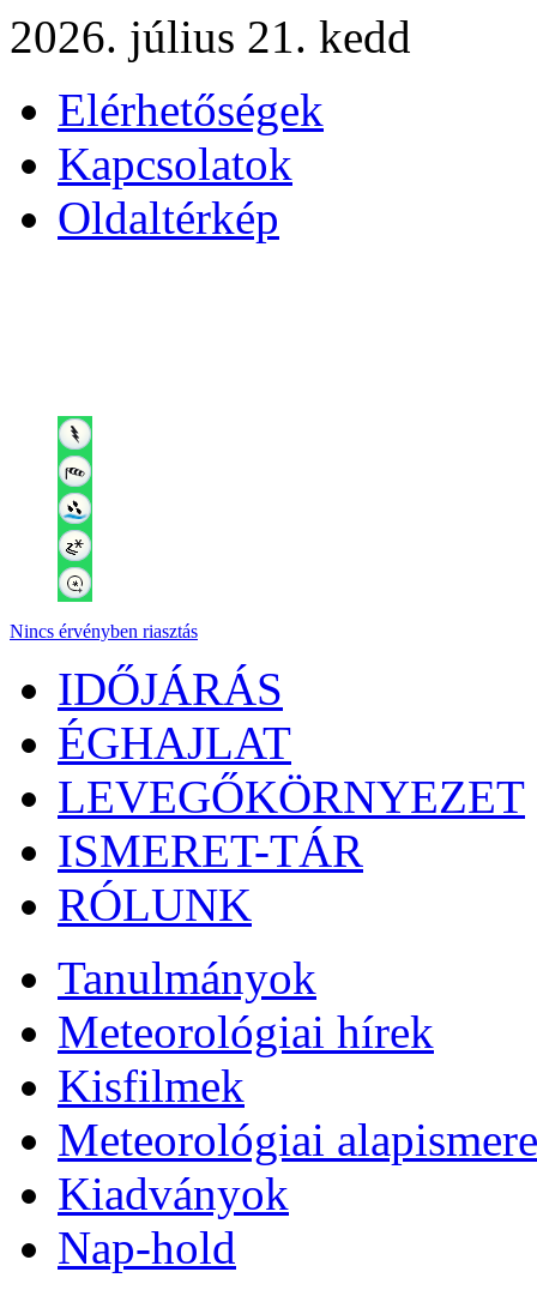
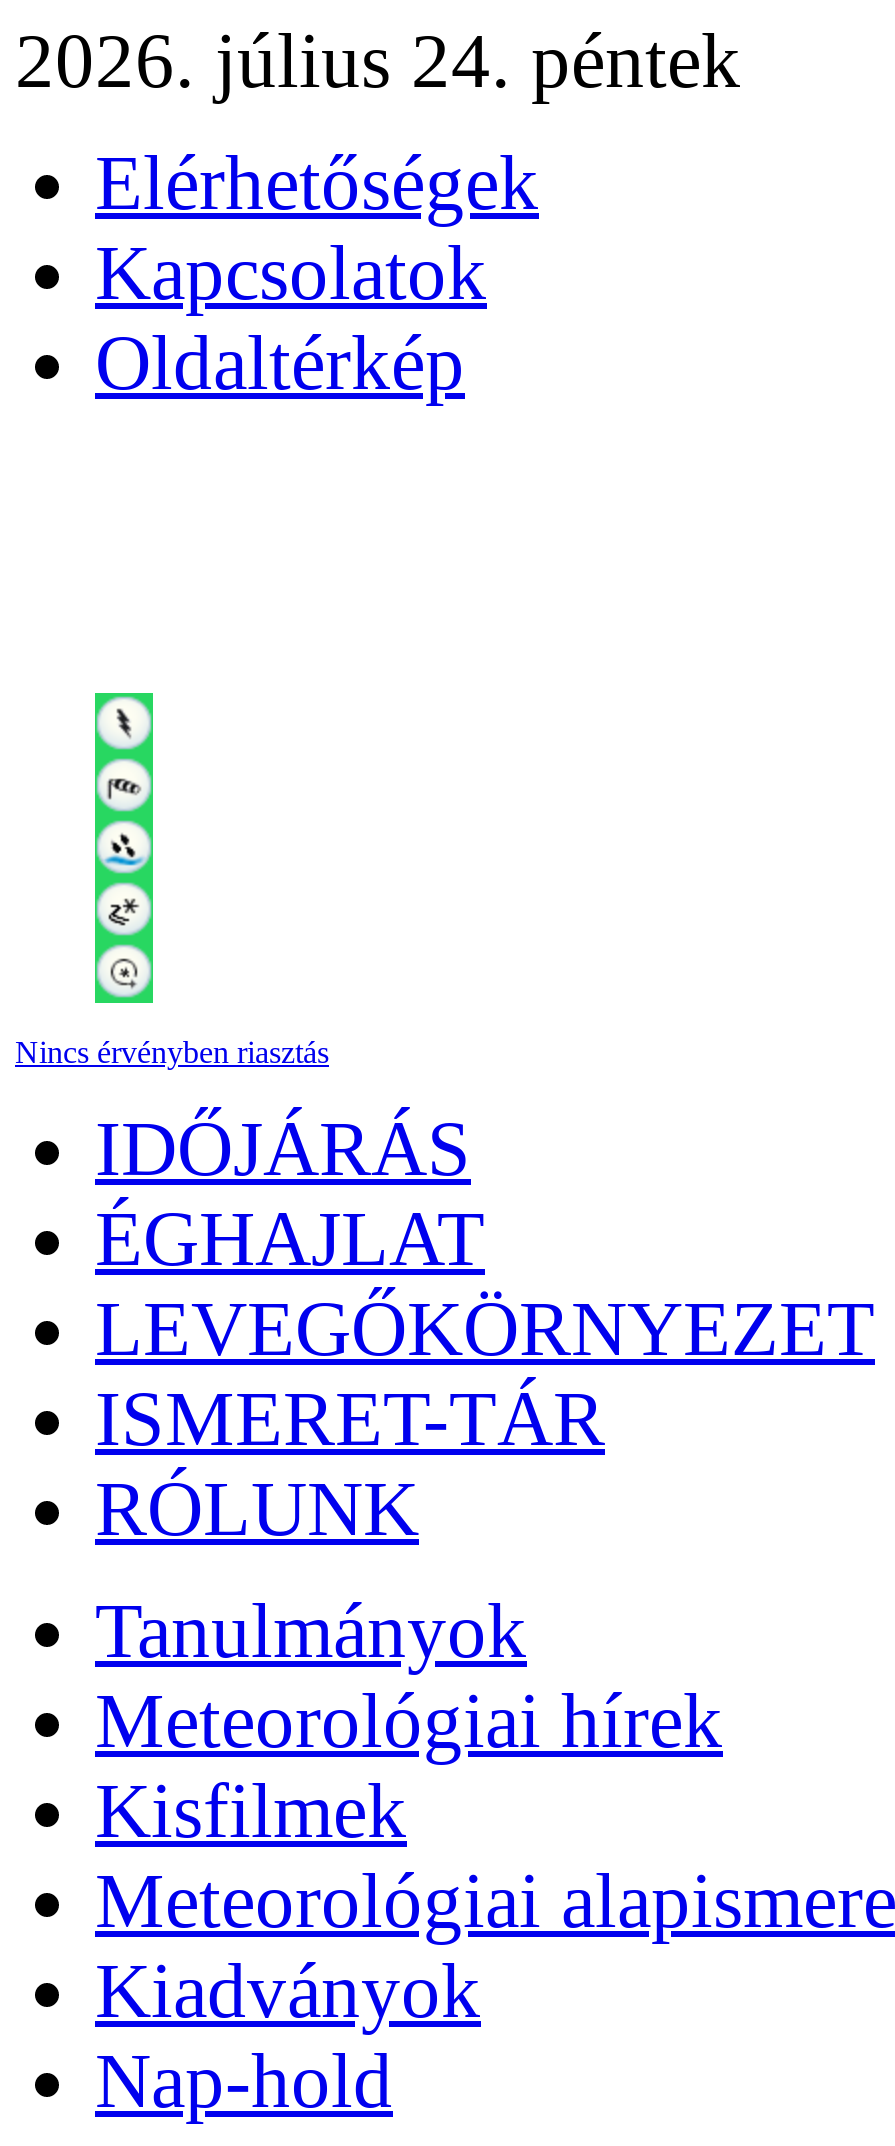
[10,11,411,62] 2026. július 21. kedd -> [15,17,741,103] 2026. július 24. péntek

